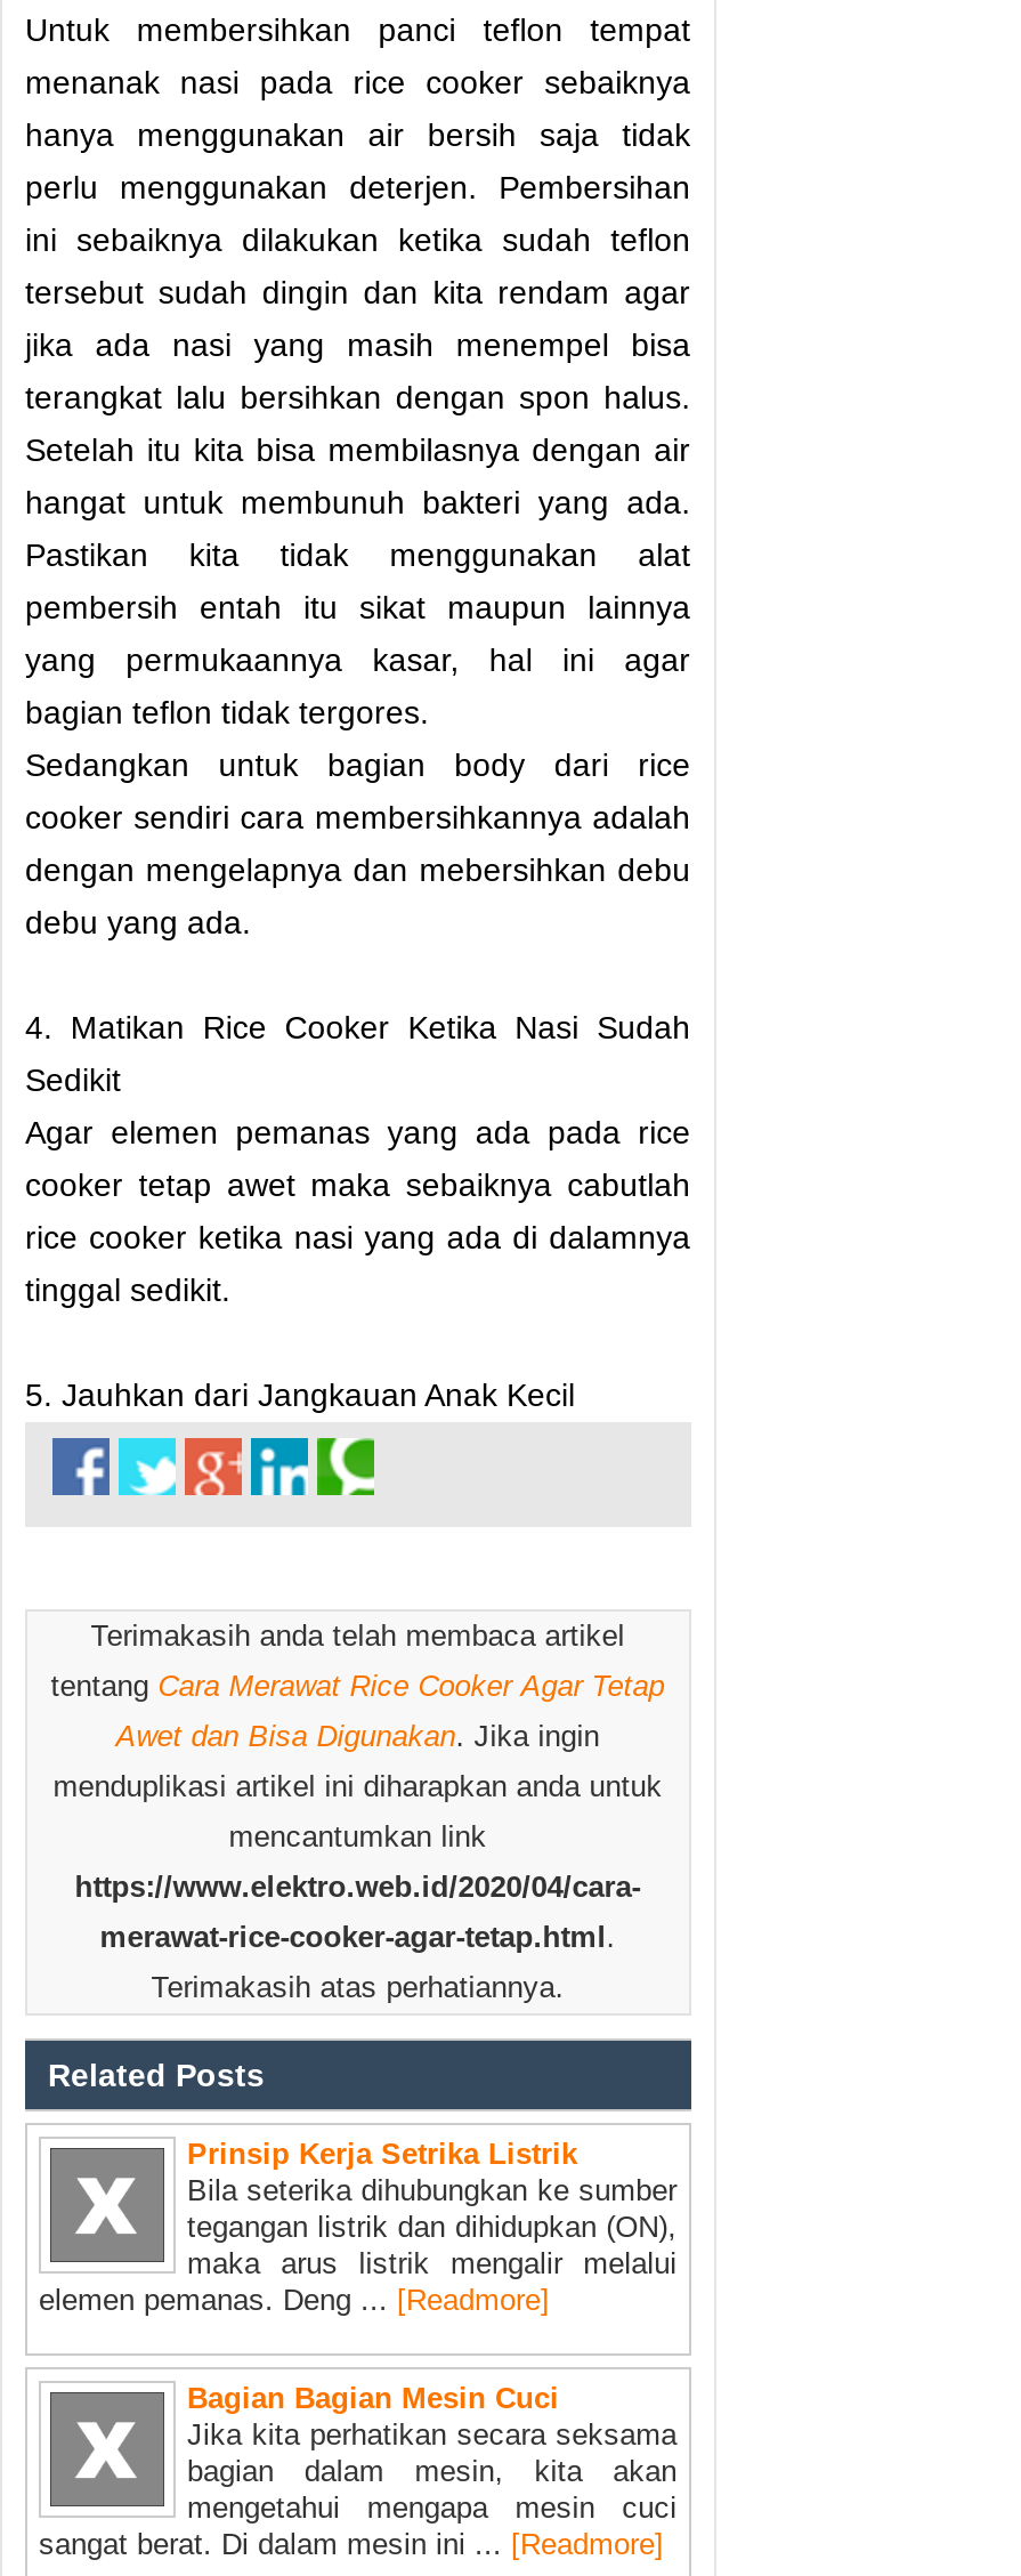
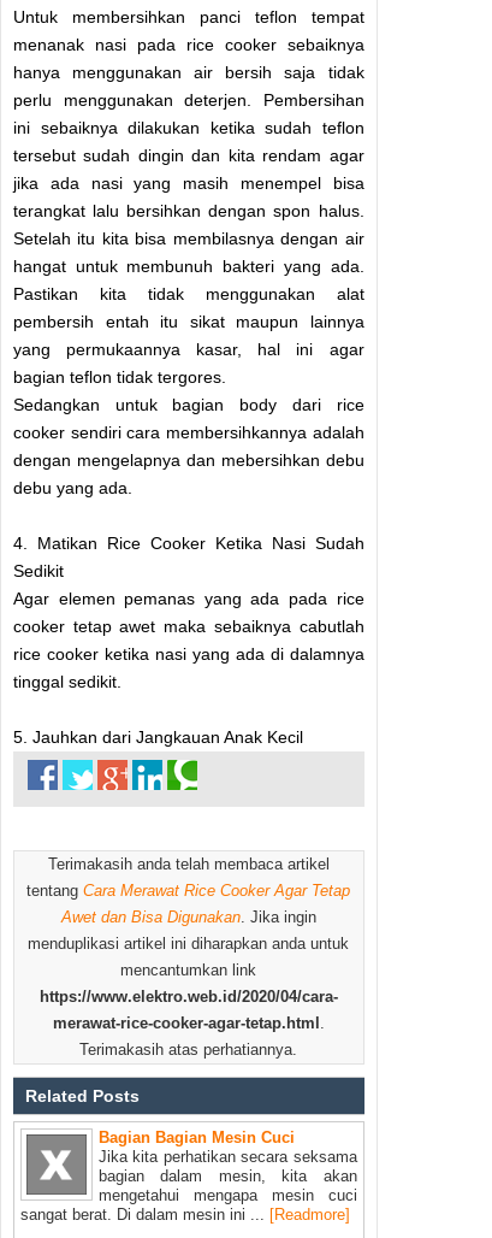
[39,2136,677,2316] Prinsip Kerja Setrika Listrik | Bila seterika dihubungkan ke sumber | tegangan listrik dan dihidupkan (ON), | maka arus listrik mengalir melalui | elemen pemanas. Deng ... [Readmore] -> none

